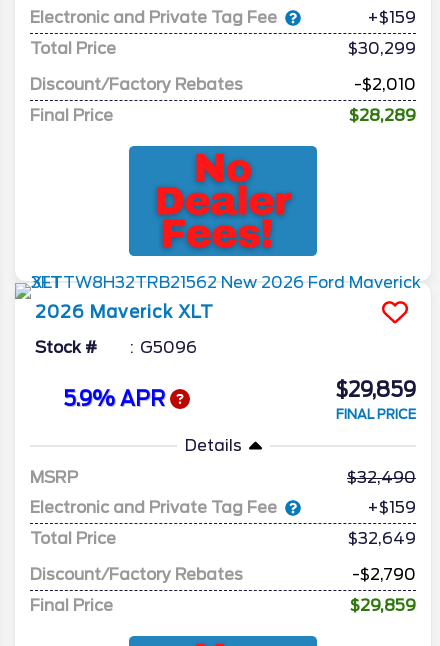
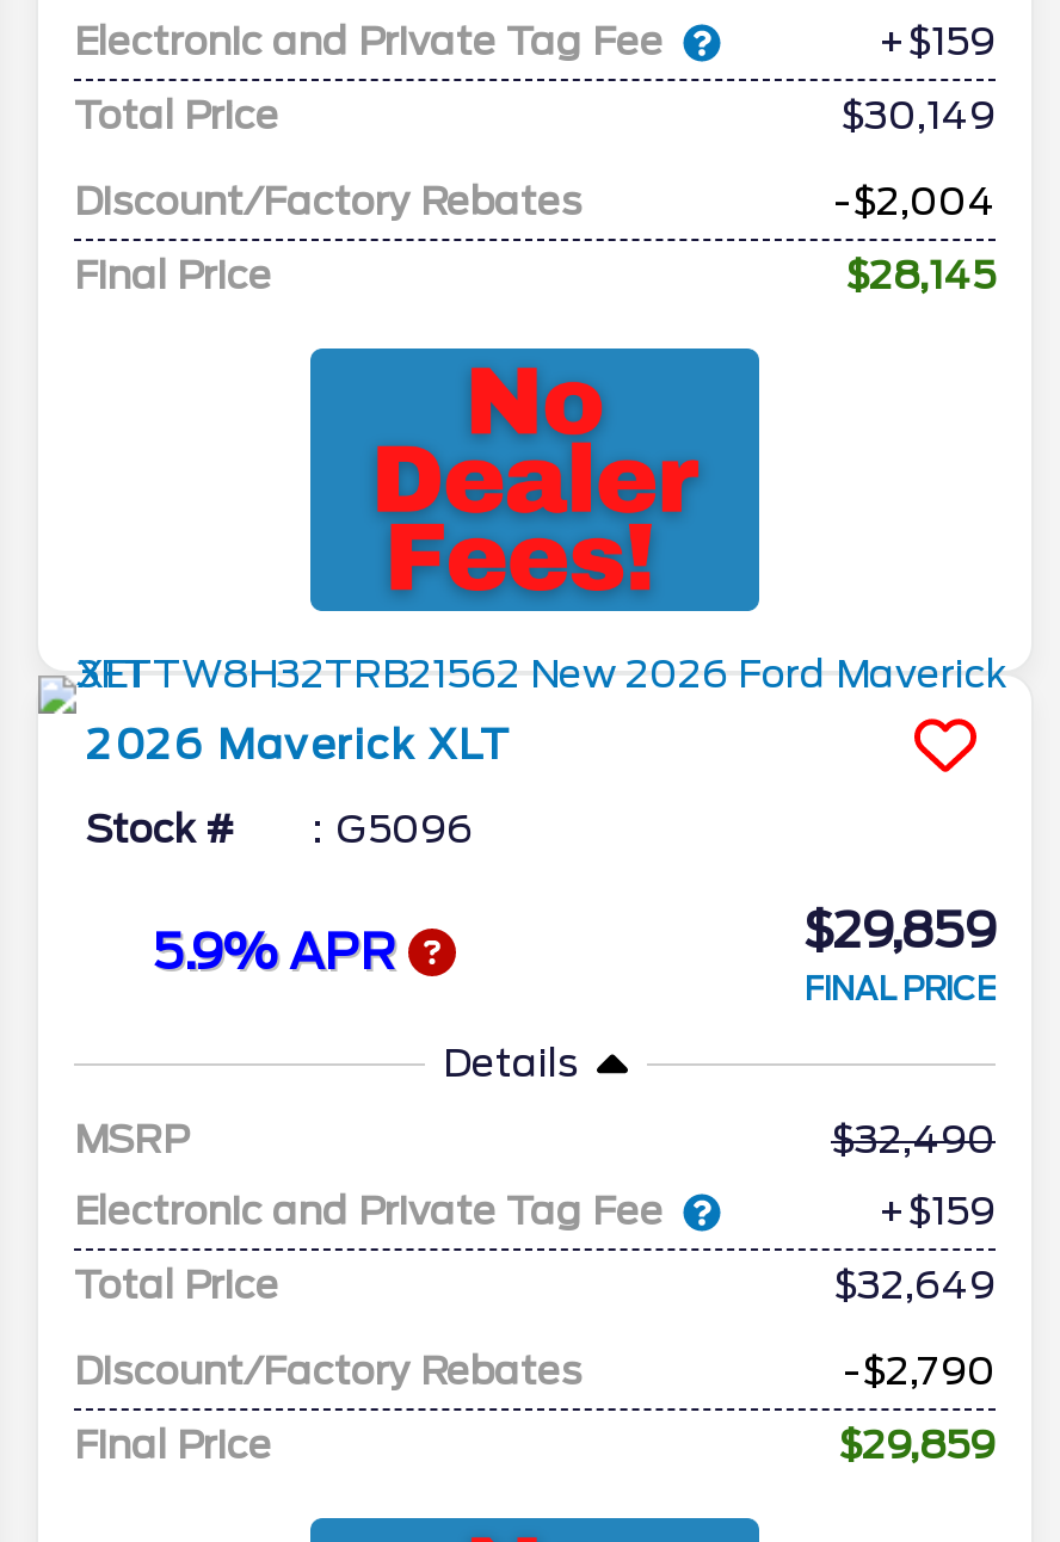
[348,39,416,58] $30,299 -> [840,93,996,138] $30,149
[354,75,416,94] -$2,010 -> [833,179,996,224] -$2,004
[349,106,416,125] $28,289 -> [845,253,996,298] $28,145

